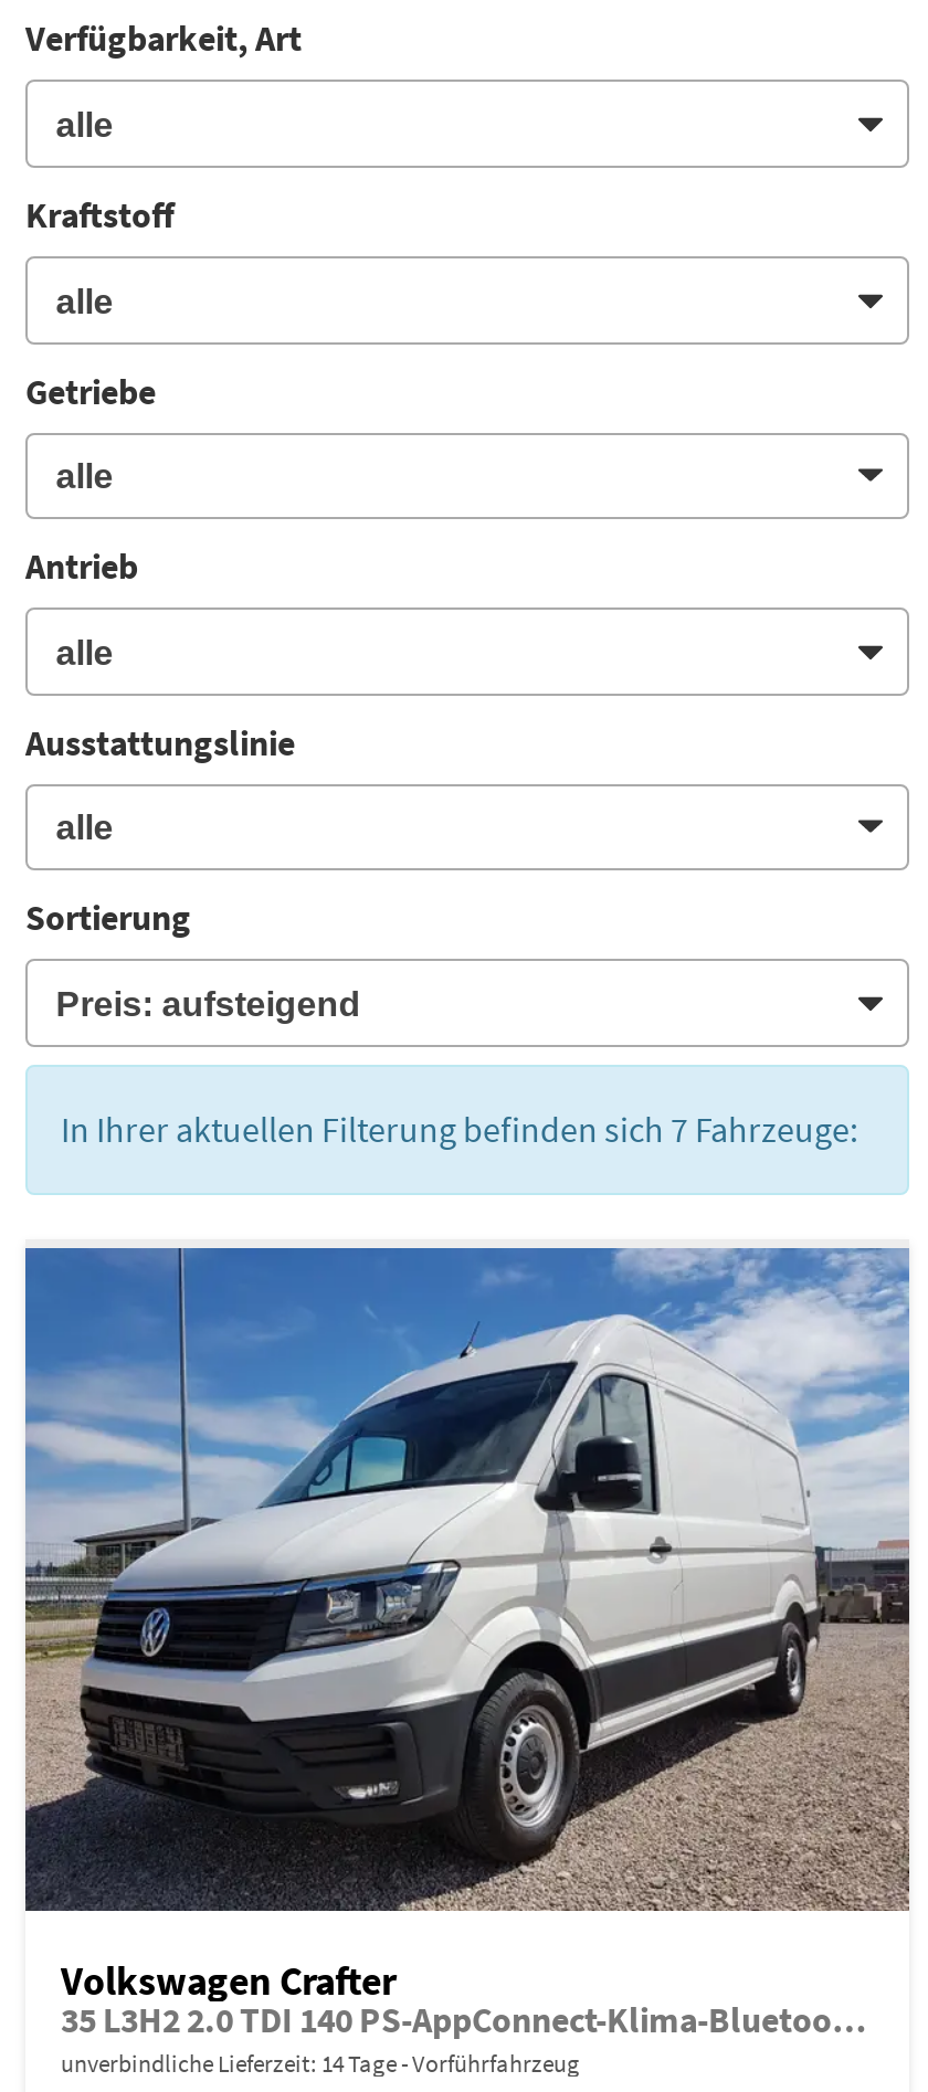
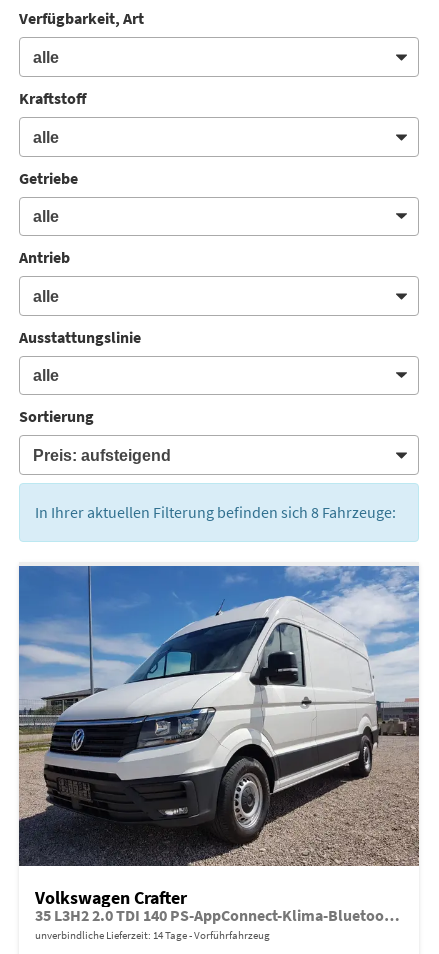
[61,1107,858,1151] In Ihrer aktuellen Filterung befinden sich 7 Fahrzeuge: -> [35,502,396,522] In Ihrer aktuellen Filterung befinden sich 8 Fahrzeuge:

